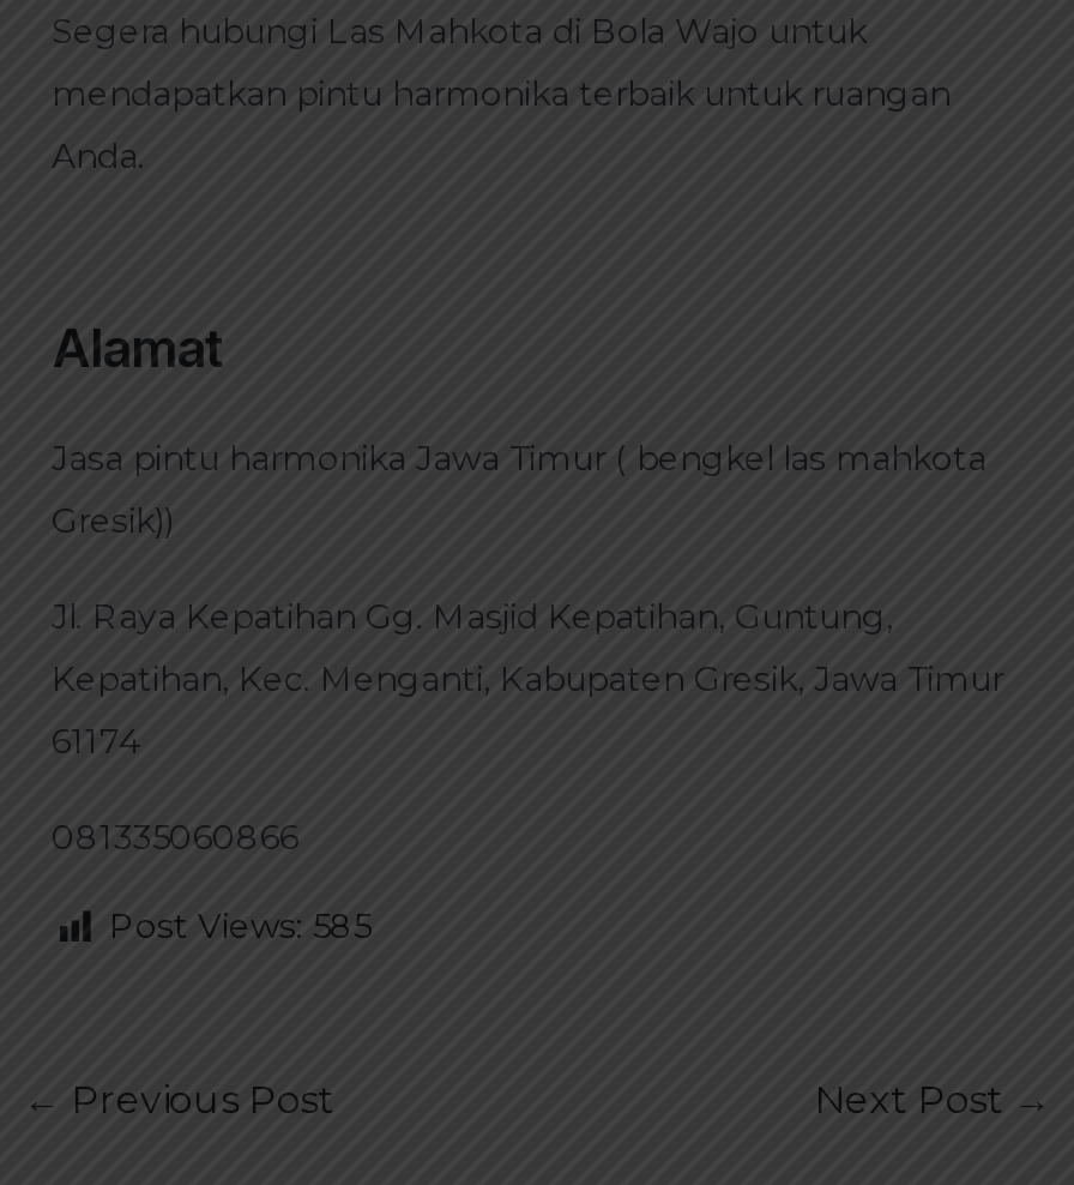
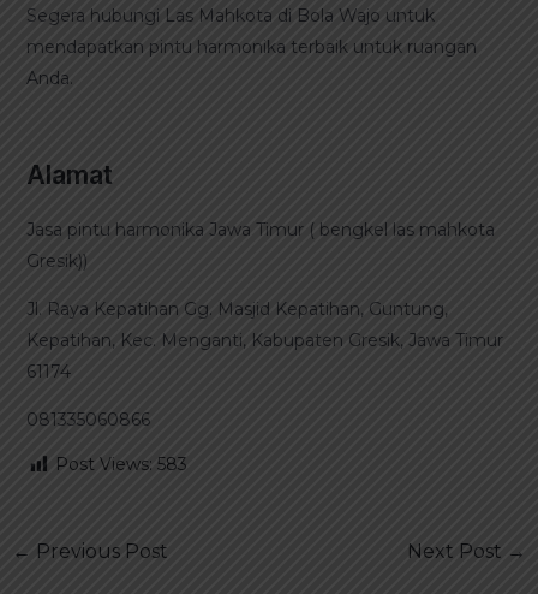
[109,906,370,949] Post Views: 585 -> [55,454,187,476] Post Views: 583

